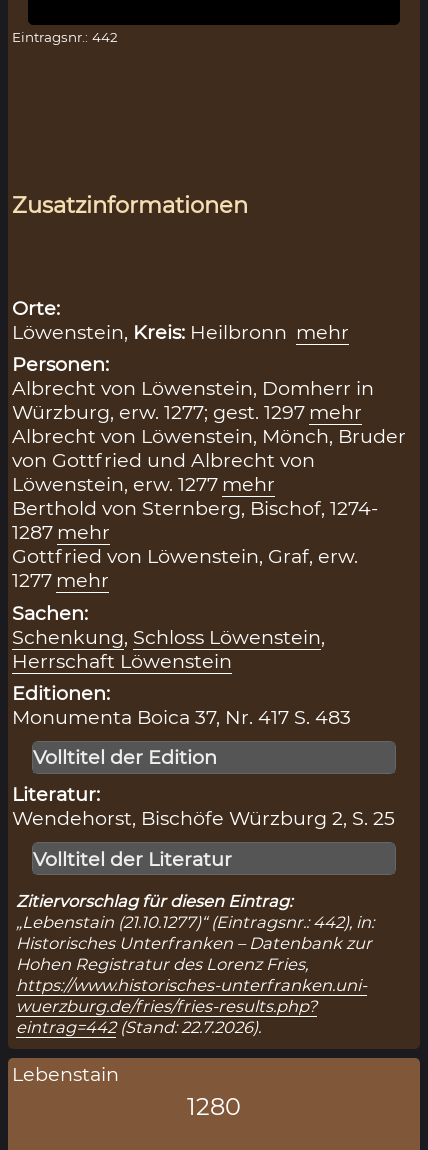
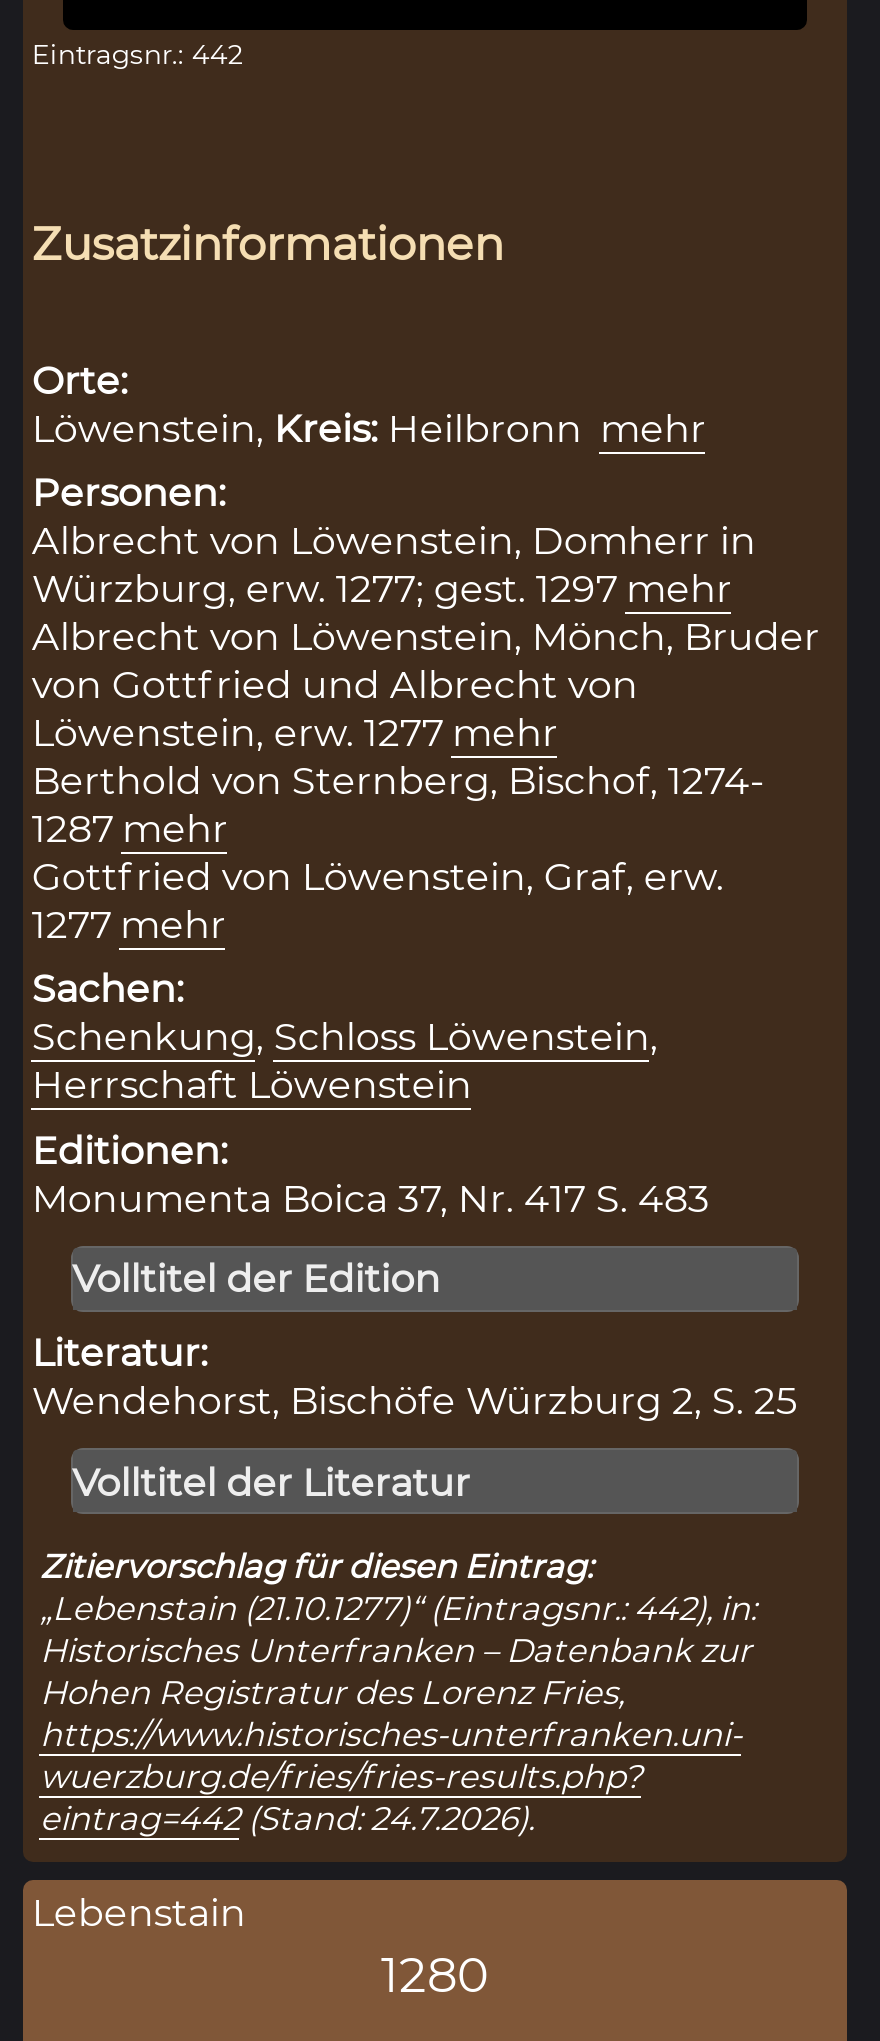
[16,1017,261,1037] eintrag=442(Stand: 22.7.2026). -> [40,1799,534,1839] eintrag=442(Stand: 24.7.2026).

